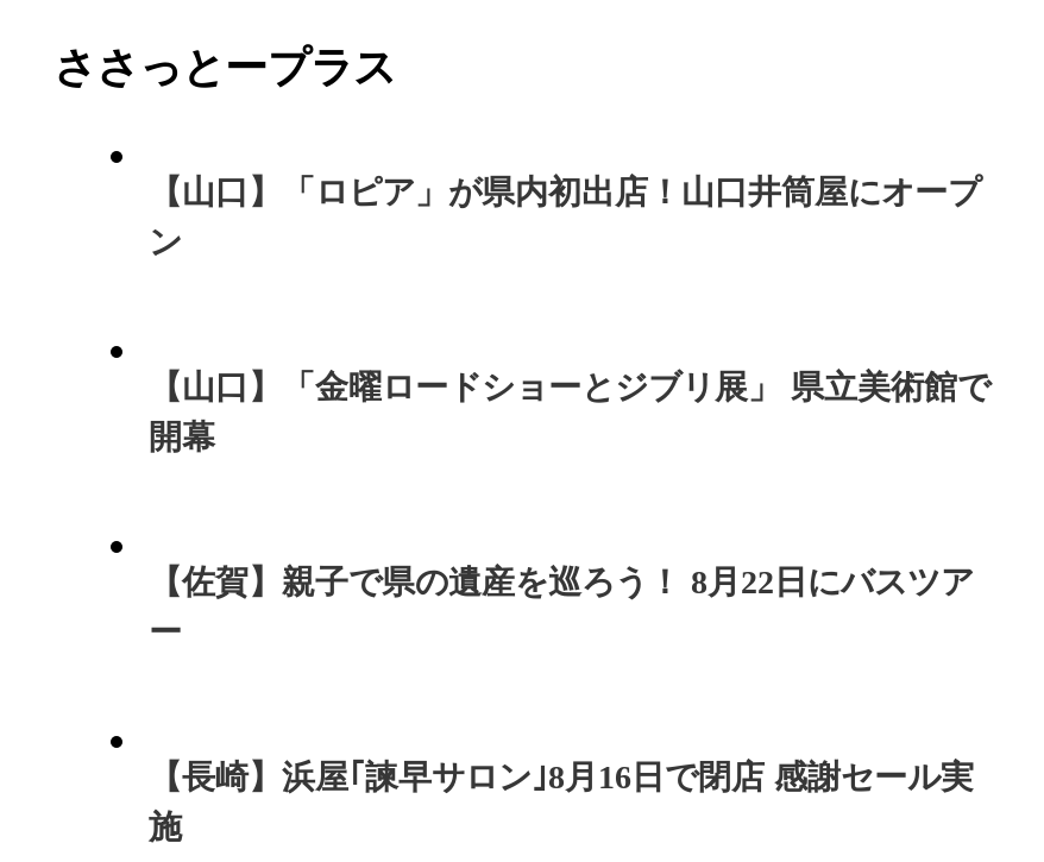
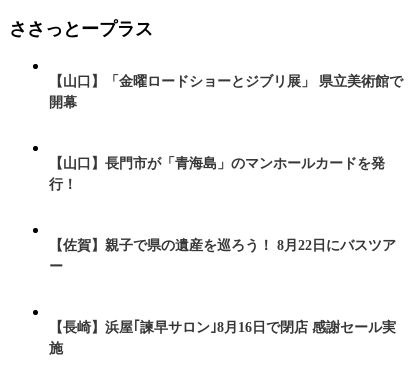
[149,174,981,260] 【山口】「ロピア」が県内初出店！山口井筒屋にオープ | ン -> none
moved [149,369,990,455] -> [49,74,403,110]: 【山口】「金曜ロードショーとジブリ展」 県立美術館で | 開幕
none -> [49,156,385,192] 【山口】長門市が「青海島」のマンホールカードを発 | 行！

